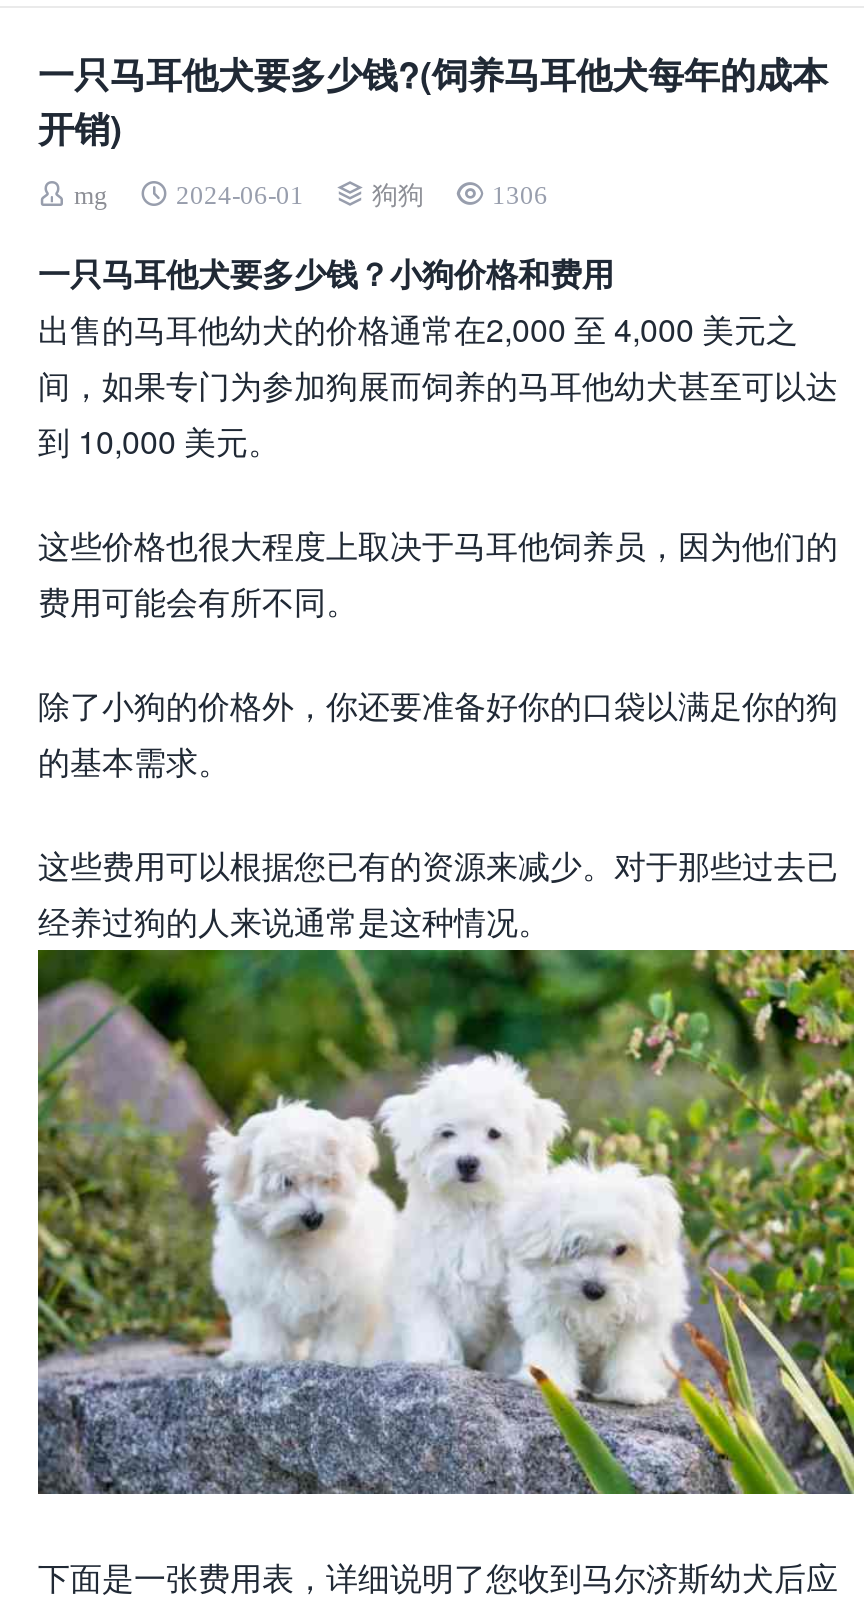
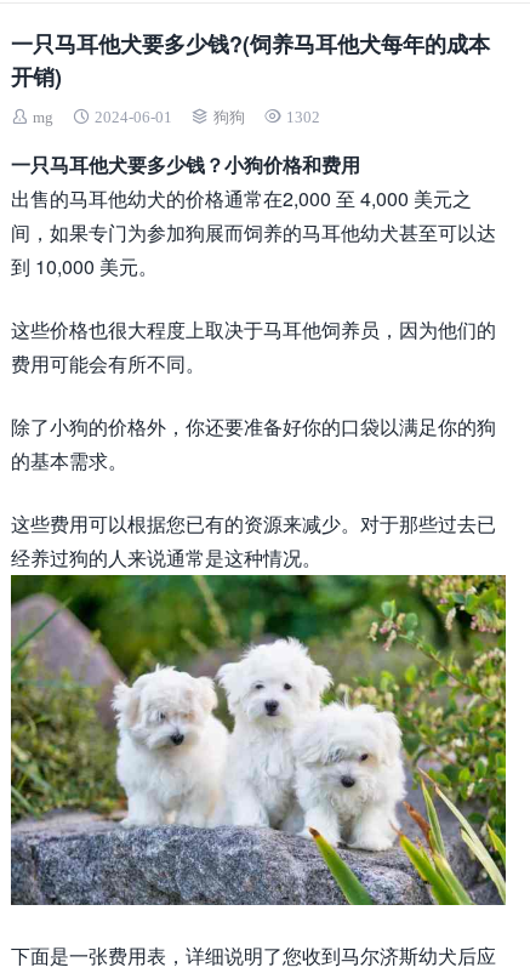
[492,182,548,208] 1306 -> [286,109,320,125] 1302

